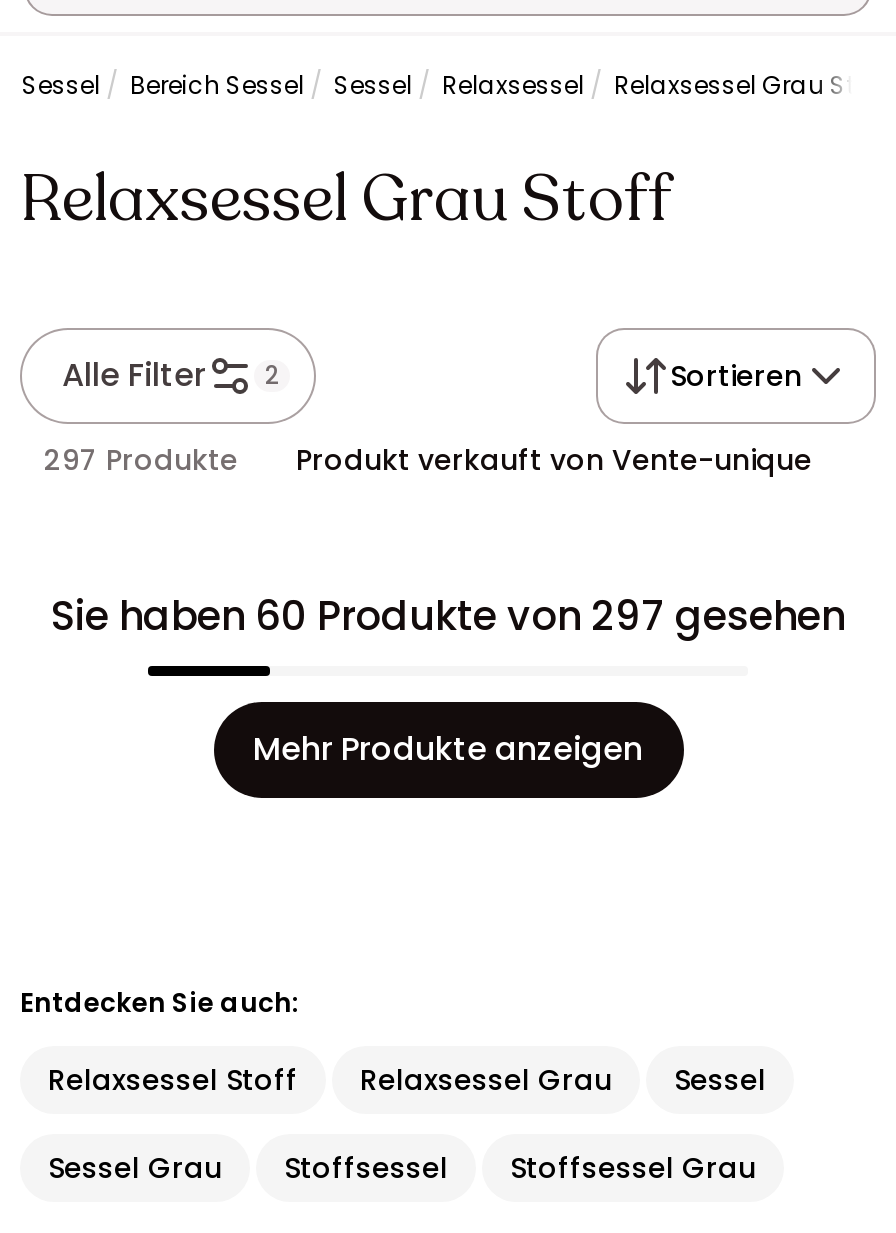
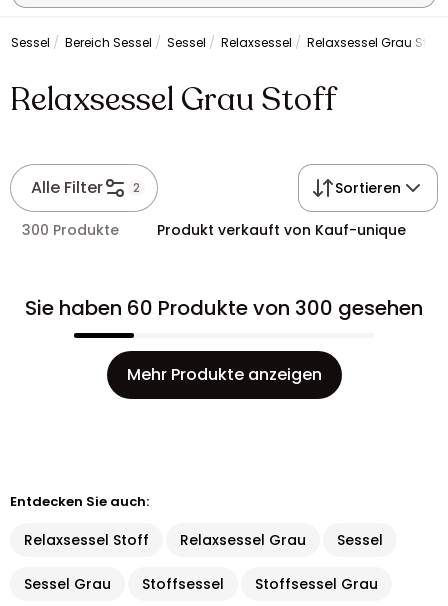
[44,439,238,479] 297 Produkte -> [22,220,119,240] 300 Produkte
[296,439,812,479] Produkt verkauft von Vente-unique -> [157,220,406,240] Produkt verkauft von Kauf-unique
[51,587,845,643] Sie haben 60 Produkte von 297 gesehen -> [25,294,423,322] Sie haben 60 Produkte von 300 gesehen

